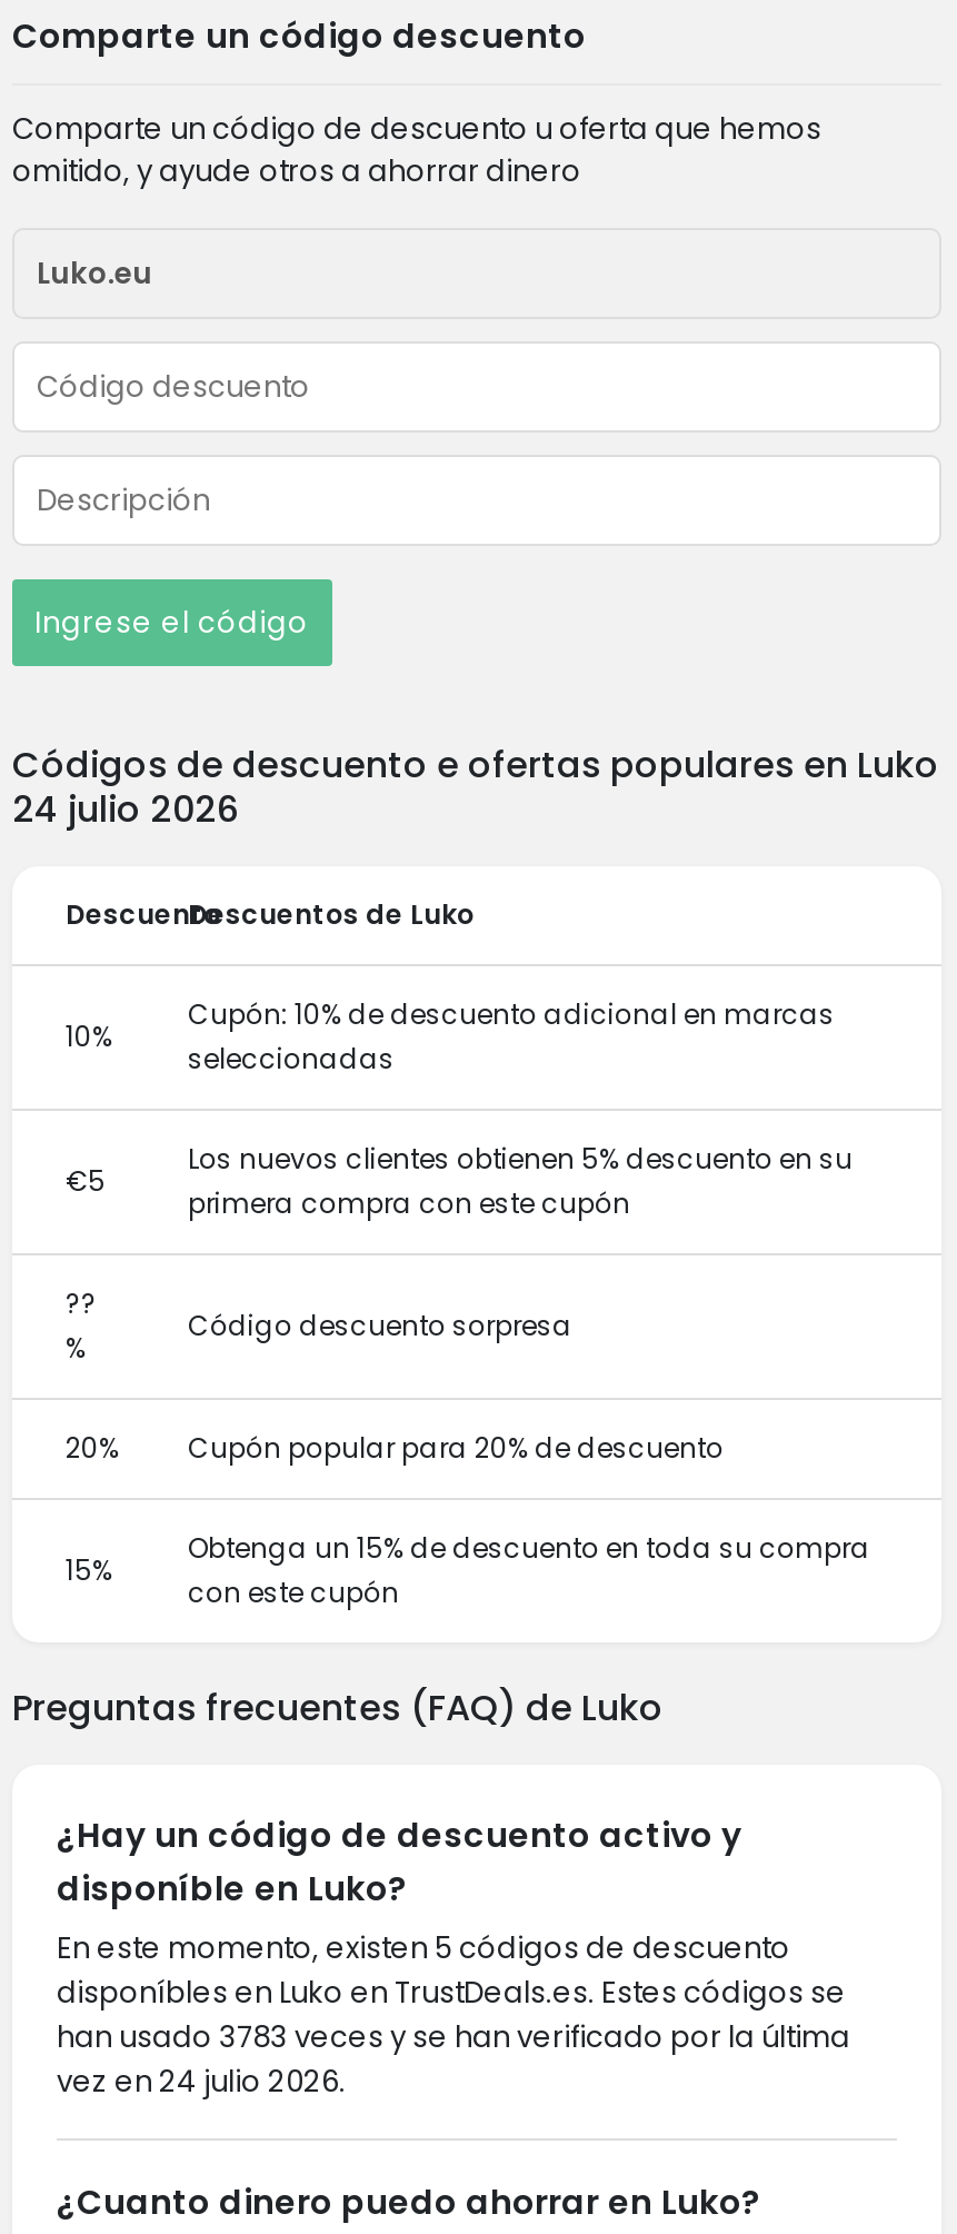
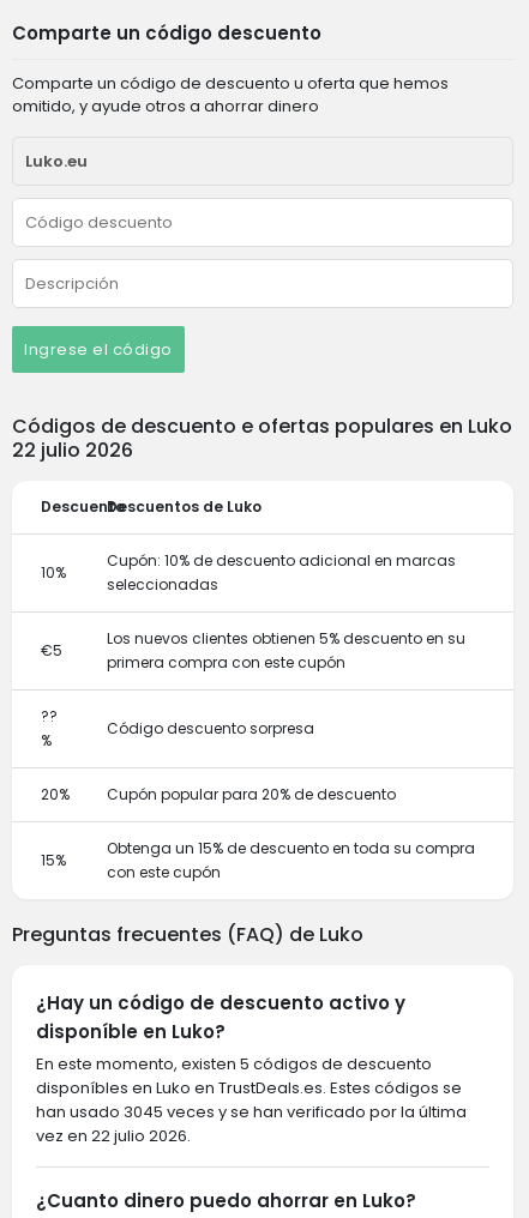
[12,784,239,835] 24 julio 2026 -> [12,436,133,464] 22 julio 2026
[57,2016,850,2058] han usado 3783 veces y se han verificado por la última -> [36,1101,467,1123] han usado 3045 veces y se han verificado por la última
[57,2061,346,2103] vez en 24 julio 2026. -> [36,1124,191,1147] vez en 22 julio 2026.

